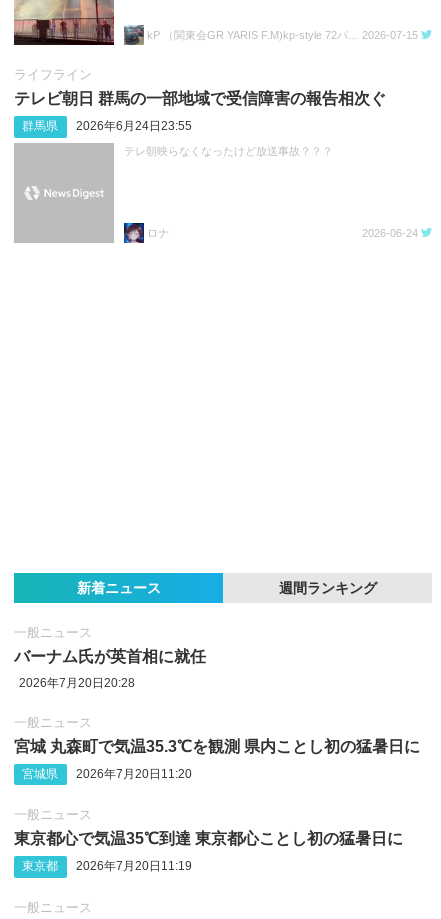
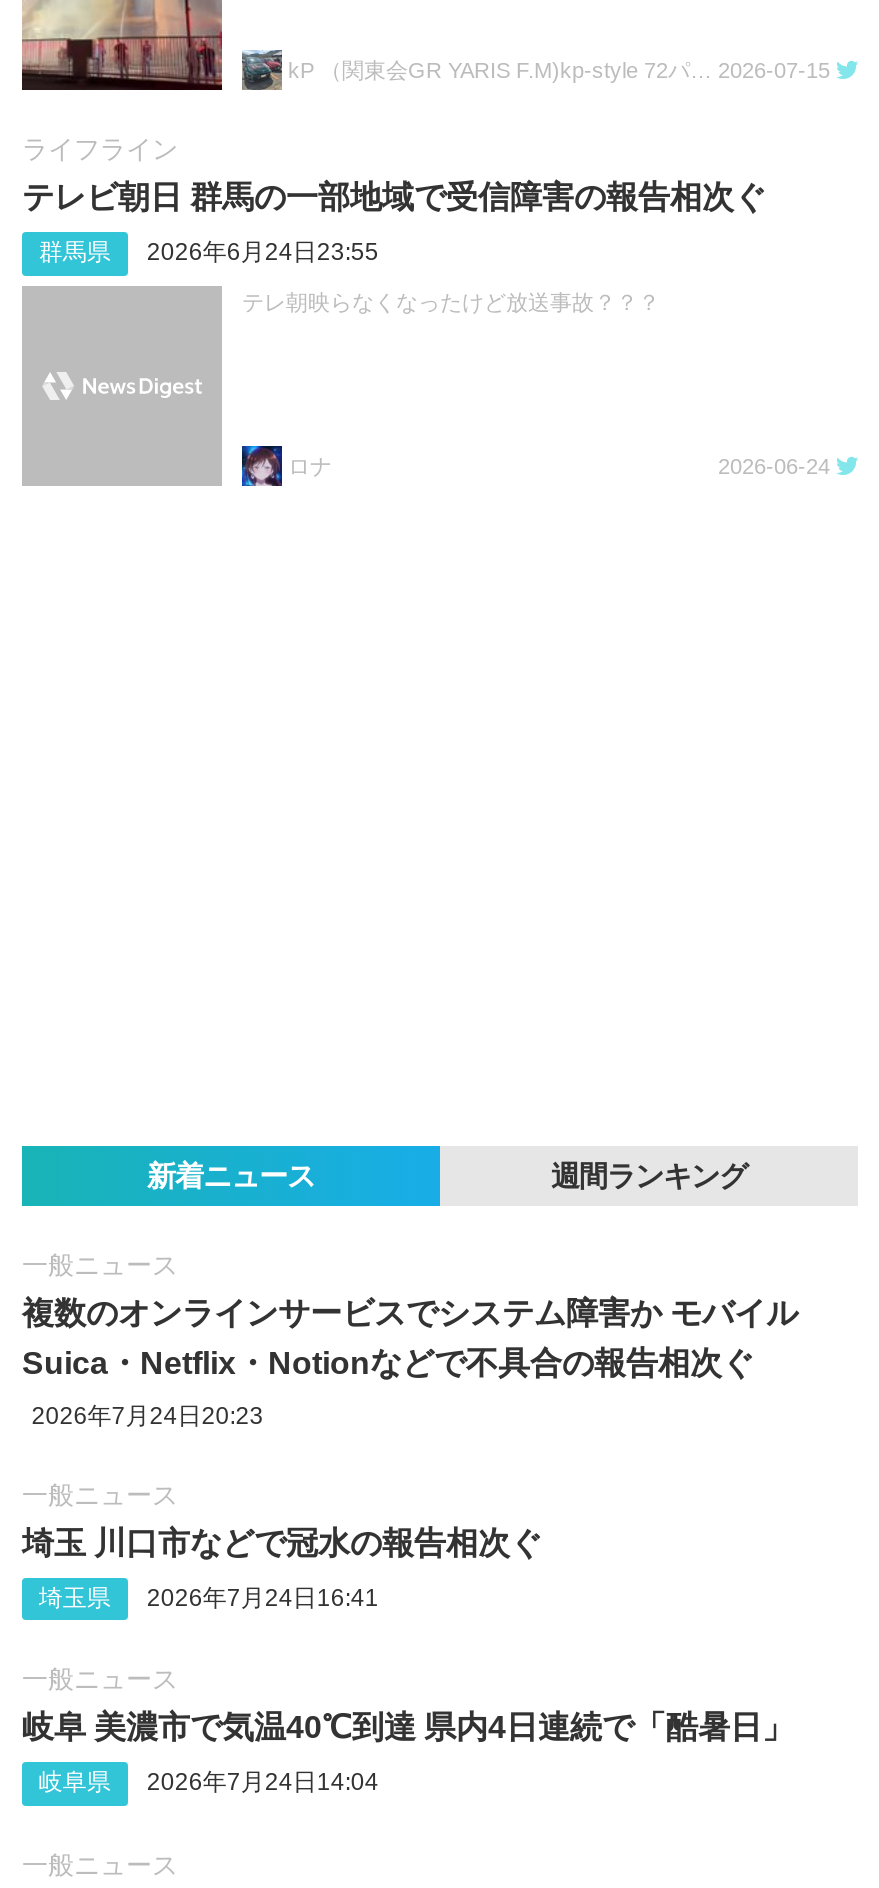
[14,648,206,690] バーナム氏が英首相に就任 | 2026年7月20日20:28 -> [22,1297,798,1430] 複数のオンラインサービスでシステム障害か モバイル | Suica・Netflix・Notionなどで不具合の報告相次ぐ | 2026年7月24日20:23
[14,738,420,755] 宮城 丸森町で気温35.3℃を観測 県内ことし初の猛暑日に -> [22,1526,542,1560] 埼玉 川口市などで冠水の報告相次ぐ
[22,767,192,781] 宮城県 | 2026年7月20日11:20 -> [39,1584,379,1612] 埼玉県 | 2026年7月24日16:41
[14,830,403,847] 東京都心で気温35℃到達 東京都心ことし初の猛暑日に -> [22,1711,794,1745] 岐阜 美濃市で気温40℃到達 県内4日連続で「酷暑日」
[22,859,192,873] 東京都 | 2026年7月20日11:19 -> [39,1769,379,1797] 岐阜県 | 2026年7月24日14:04

